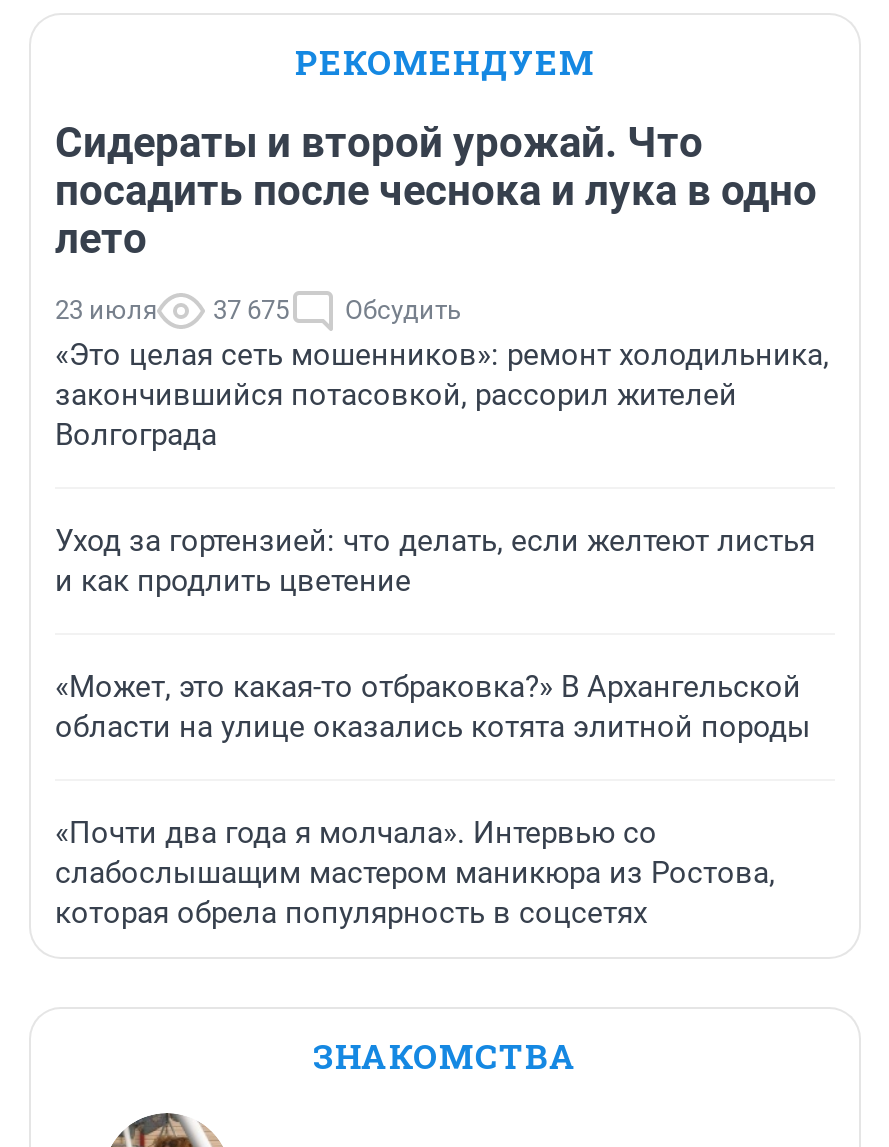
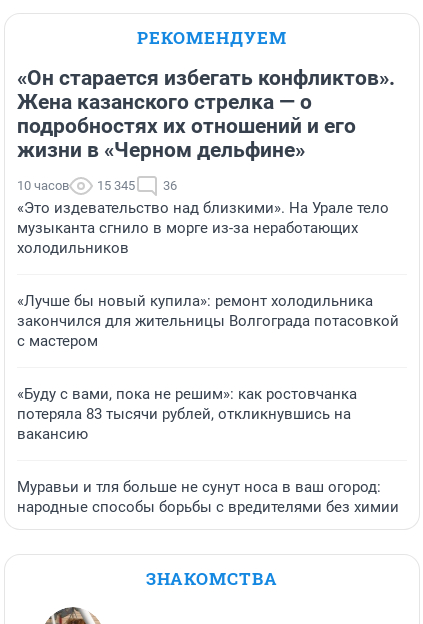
[55,119,817,263] Сидераты и второй урожай. Что | посадить после чеснока и лука в одно | лето -> [17,66,395,162] «Он старается избегать конфликтов». | Жена казанского стрелка — о | подробностях их отношений и его | жизни в «Черном дельфине»
[55,295,829,453] 23 июля | 37 675 | Обсудить | «Это целая сеть мошенников»: ремонт холодильника, | закончившийся потасовкой, рассорил жителей | Волгограда -> [17,178,389,257] 10 часов | 15 345 | 36 | «Это издевательство над близкими». На Урале тело | музыканта сгнило в морге из-за неработающих | холодильников
[55,523,815,599] Уход за гортензией: что делать, если желтеют листья | и как продлить цветение -> [17,292,399,350] «Лучше бы новый купила»: ремонт холодильника | закончился для жительницы Волгограда потасовкой | с мастером
[55,669,811,745] «Может, это какая-то отбраковка?» В Архангельской | области на улице оказались котята элитной породы -> [17,385,357,443] «Буду с вами, пока не решим»: как ростовчанка | потеряла 83 тысячи рублей, откликнувшись на | вакансию
[55,815,775,931] «Почти два года я молчала». Интервью со | слабослышащим мастером маникюра из Ростова, | которая обрела популярность в соцсетях -> [17,478,399,516] Муравьи и тля больше не сунут носа в ваш огород: | народные способы борьбы с вредителями без химии

